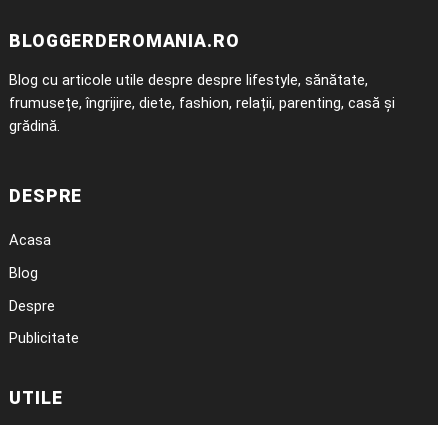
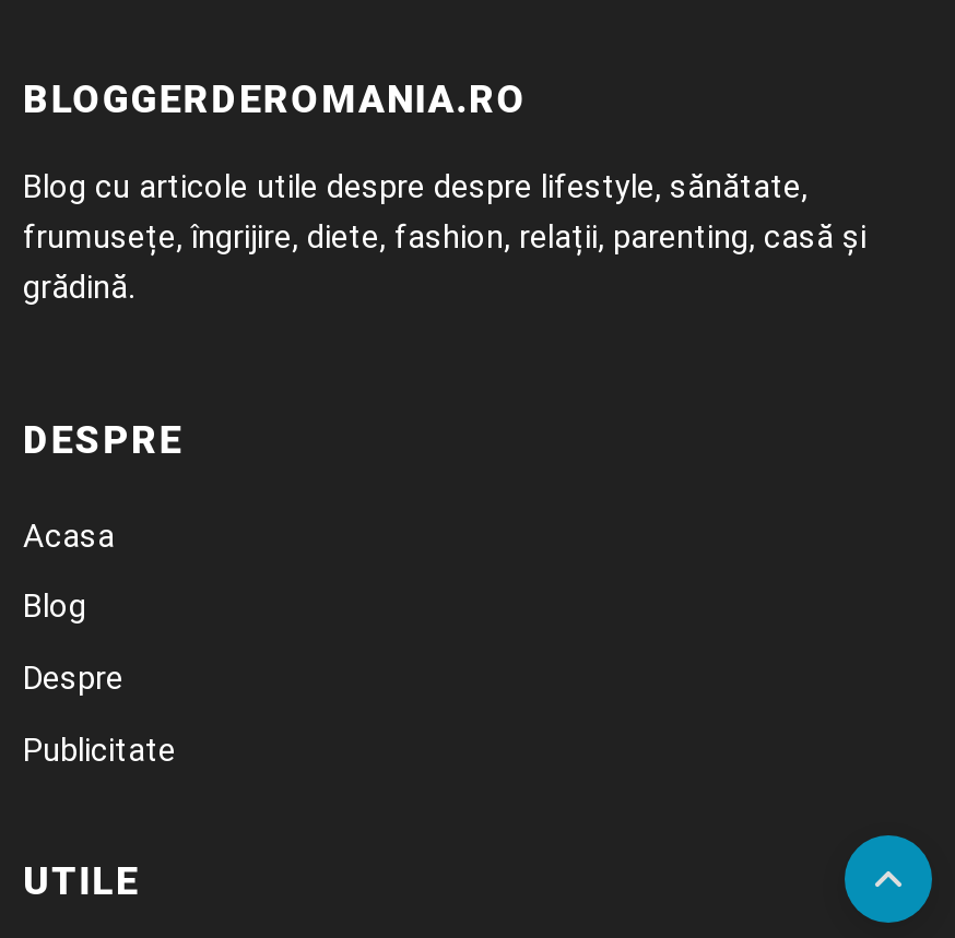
none -> [842,832,934,926] [image]

